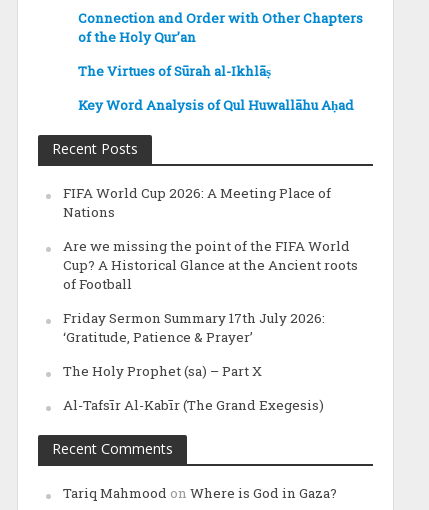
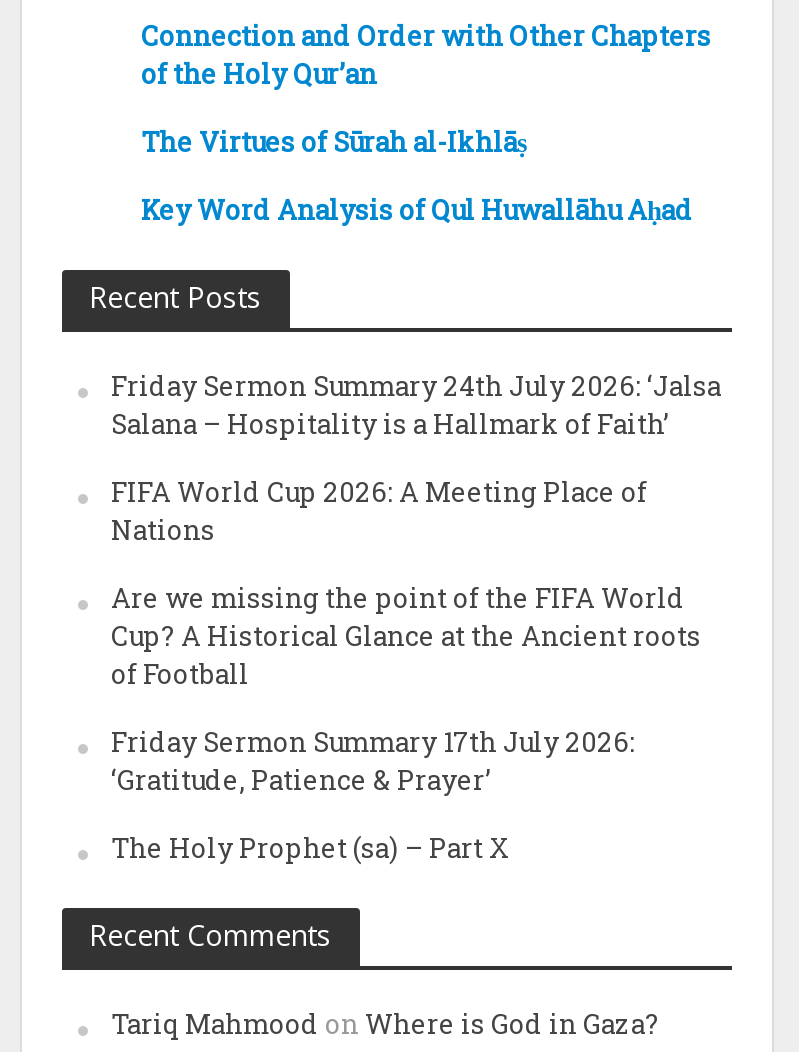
none -> [111,368,721,442] Friday Sermon Summary 24th July 2026: ‘Jalsa | Salana – Hospitality is a Hallmark of Faith’
moved [62,184,357,380] -> [111,474,701,866]: FIFA World Cup 2026: A Meeting Place of | Nations | Are we missing the point of the FIFA World | Cup? A Historical Glance at the Ancient roots | of Football | Friday Sermon Summary 17th July 2026: | ‘Gratitude, Patience & Prayer’ | The Holy Prophet (sa) – Part X
[62,396,323,414] Al-Tafsīr Al-Kabīr (The Grand Exegesis) -> none

